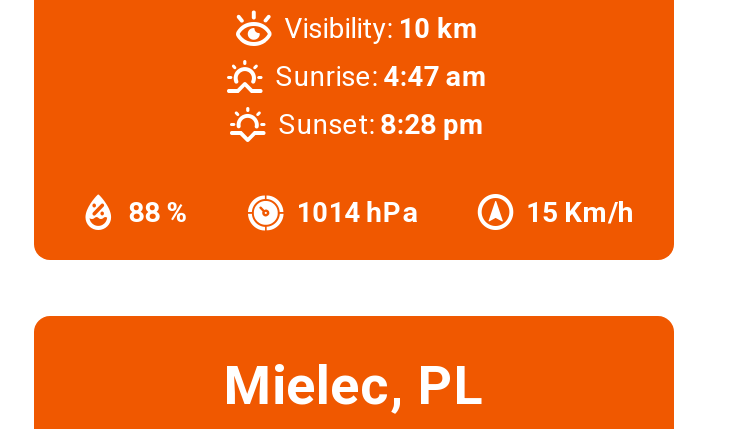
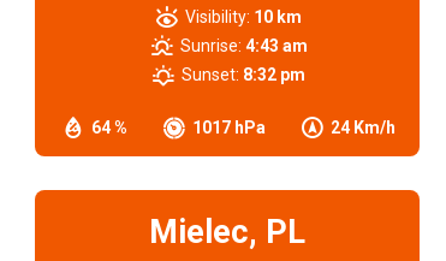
[275,60,487,92] Sunrise: 4:47 am -> [180,36,307,55] Sunrise: 4:43 am
[278,108,484,140] Sunset: 8:28 pm -> [182,65,306,84] Sunset: 8:32 pm
[129,196,189,228] 88 % -> [92,118,128,137] 64 %
[296,196,418,228] 1014 hPa -> [193,118,266,137] 1017 hPa
[526,196,634,228] 15 Km/h -> [331,118,396,137] 24 Km/h

